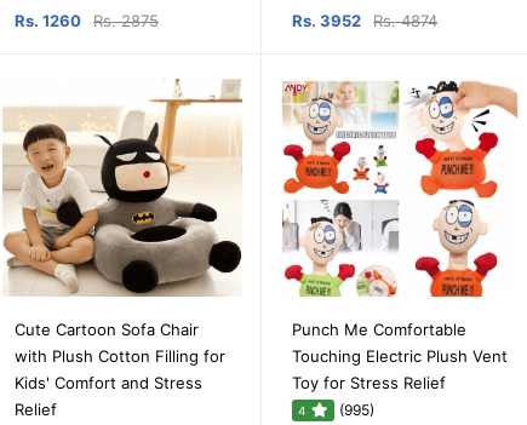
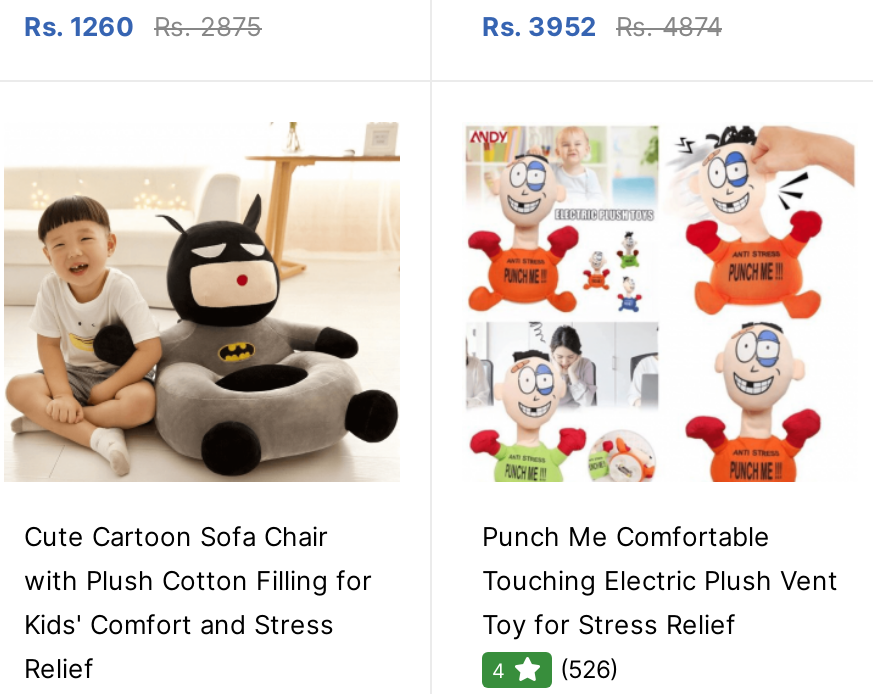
[339,401,374,419] (995) -> [560,654,618,684] (526)

